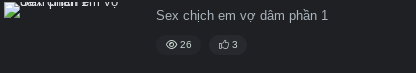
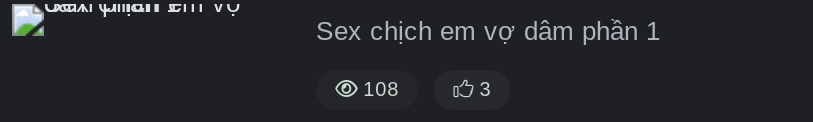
[177,39,192,50] 26 -> [357,79,399,101] 108

